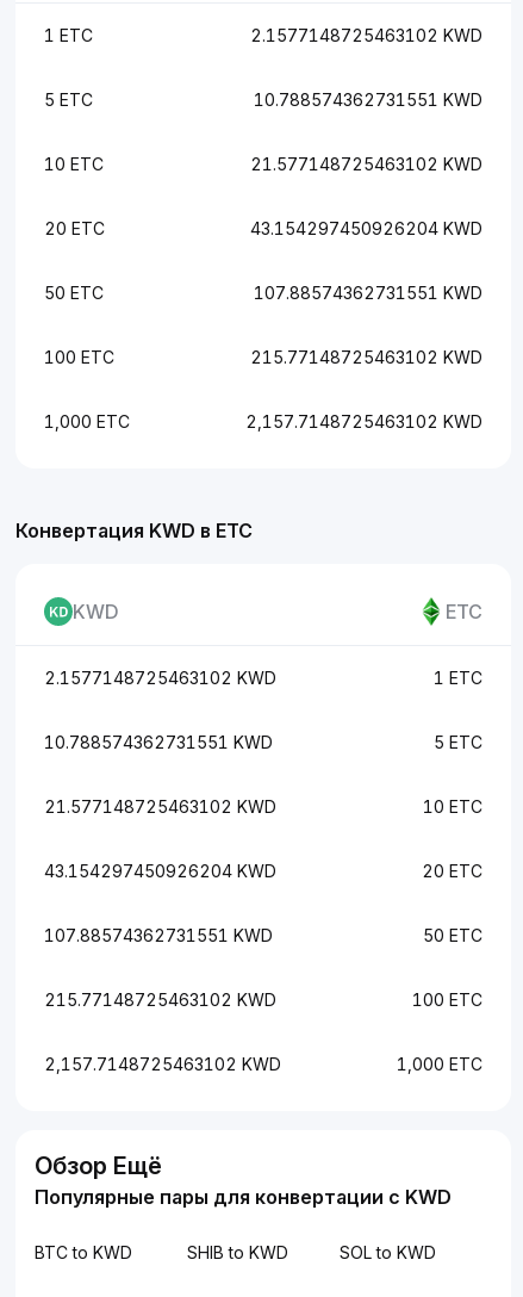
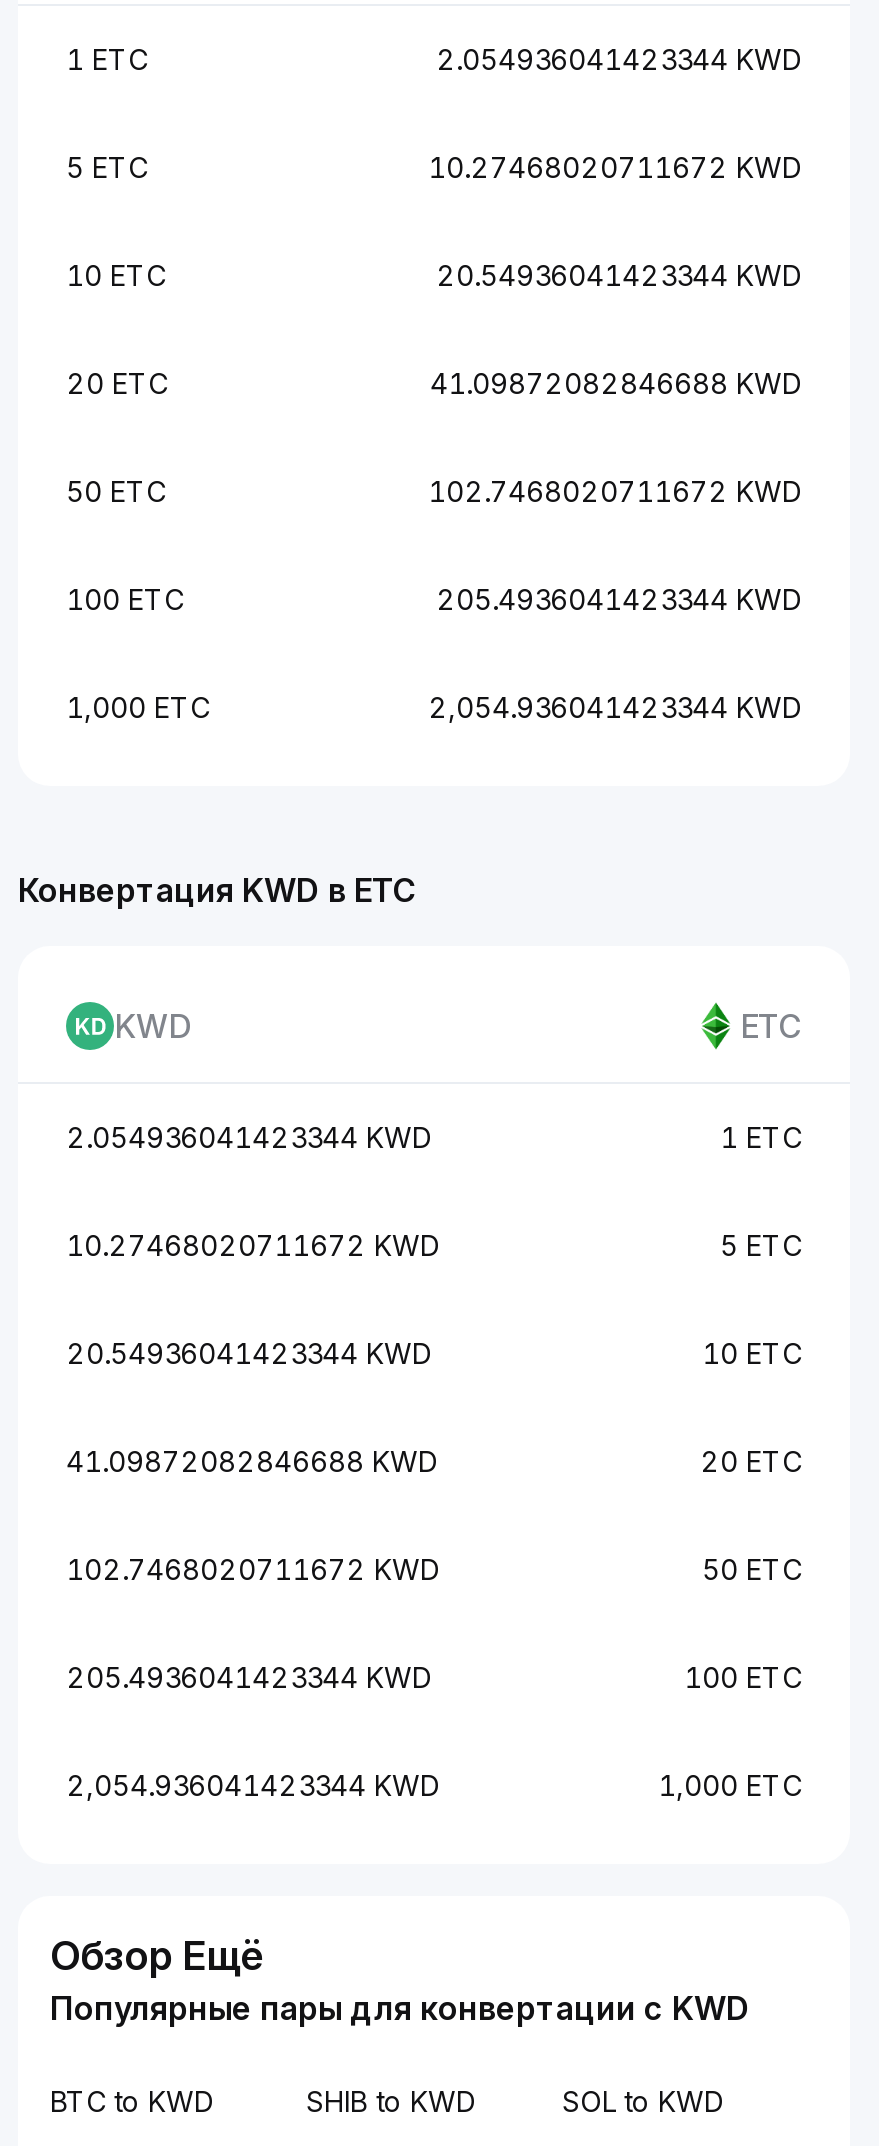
[250,25,482,45] 2.1577148725463102 KWD -> [436,42,802,76] 2.054936041423344 KWD
[254,89,482,110] 10.788574362731551 KWD -> [428,150,802,184] 10.27468020711672 KWD
[250,154,482,174] 21.577148725463102 KWD -> [436,258,802,292] 20.54936041423344 KWD
[250,218,482,238] 43.154297450926204 KWD -> [430,366,802,400] 41.09872082846688 KWD
[254,283,482,303] 107.88574362731551 KWD -> [428,474,802,508] 102.7468020711672 KWD
[250,347,482,367] 215.77148725463102 KWD -> [436,582,802,616] 205.4936041423344 KWD
[245,411,482,432] 2,157.7148725463102 KWD -> [428,690,802,724] 2,054.936041423344 KWD
[44,668,276,688] 2.1577148725463102 KWD -> [66,1120,432,1154] 2.054936041423344 KWD
[44,732,273,752] 10.788574362731551 KWD -> [66,1228,440,1262] 10.27468020711672 KWD
[44,796,276,817] 21.577148725463102 KWD -> [66,1336,432,1370] 20.54936041423344 KWD
[44,861,276,881] 43.154297450926204 KWD -> [66,1444,438,1478] 41.09872082846688 KWD
[44,925,273,945] 107.88574362731551 KWD -> [66,1552,440,1586] 102.7468020711672 KWD
[44,989,276,1010] 215.77148725463102 KWD -> [66,1660,432,1694] 205.4936041423344 KWD
[44,1054,281,1074] 2,157.7148725463102 KWD -> [66,1768,440,1802] 2,054.936041423344 KWD

